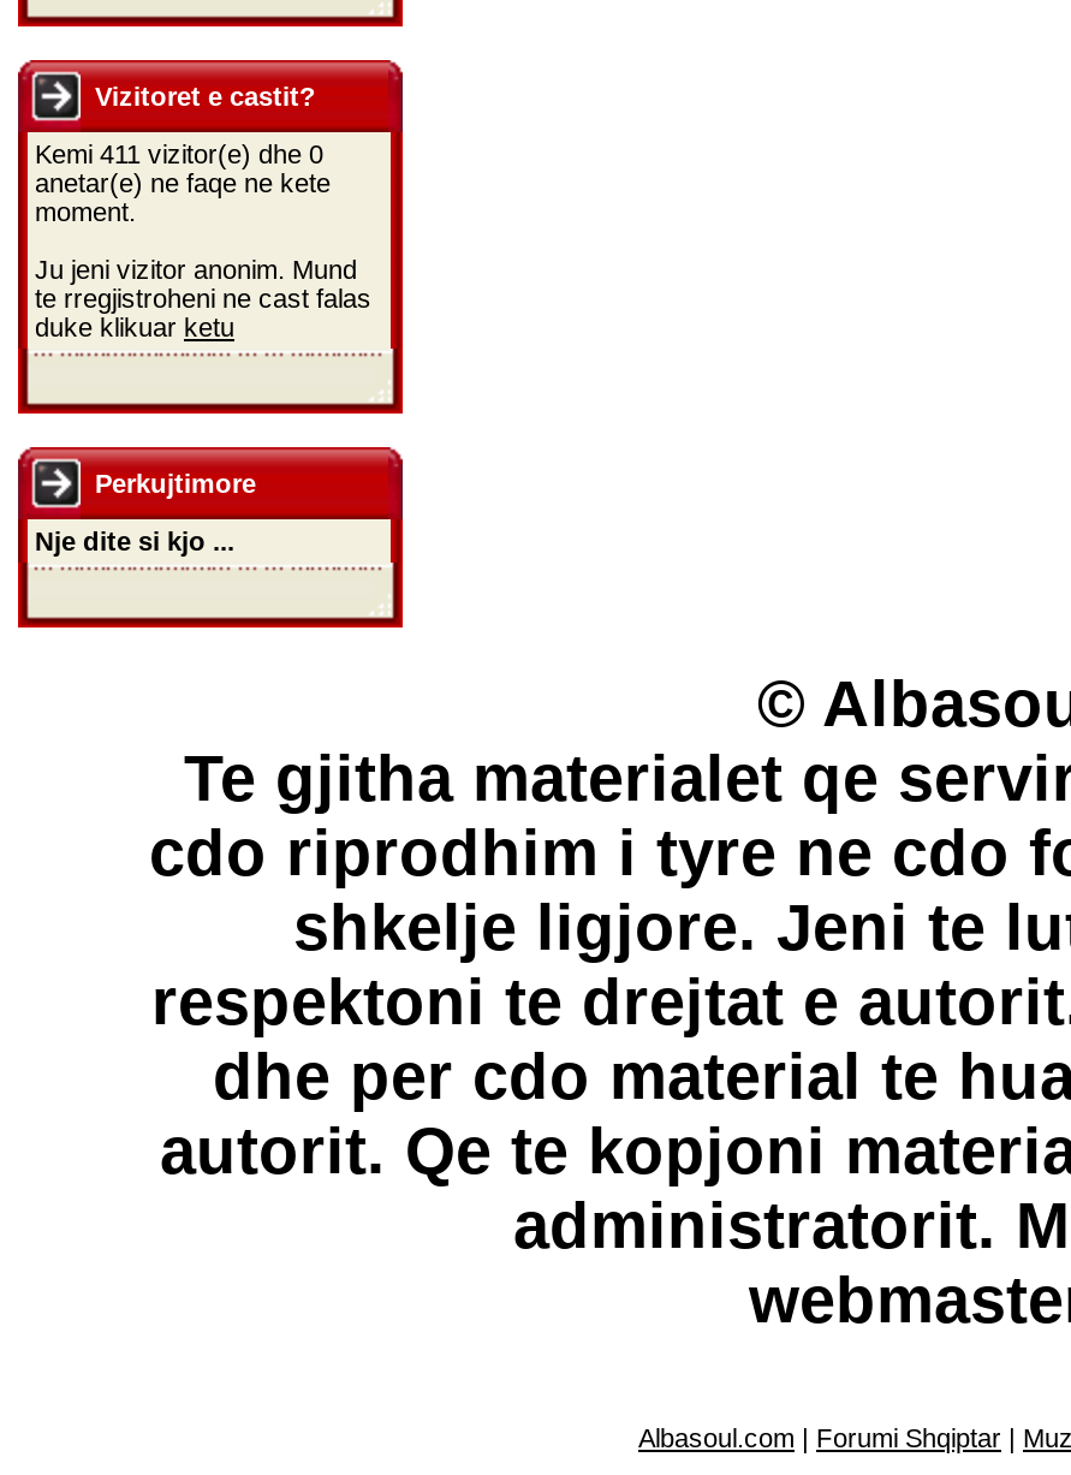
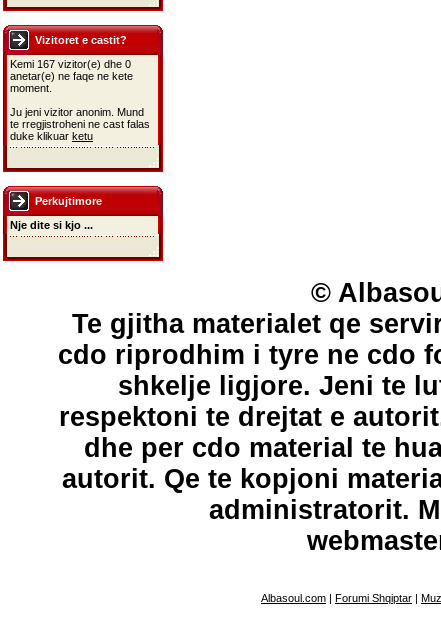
[35,139,323,168] Kemi 411 vizitor(e) dhe 0 -> [10,58,131,70] Kemi 167 vizitor(e) dhe 0

